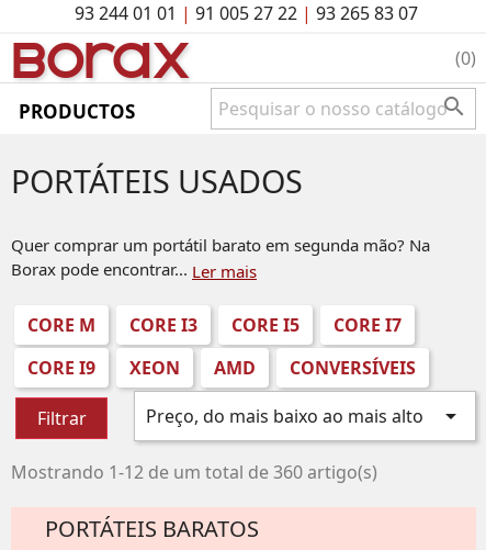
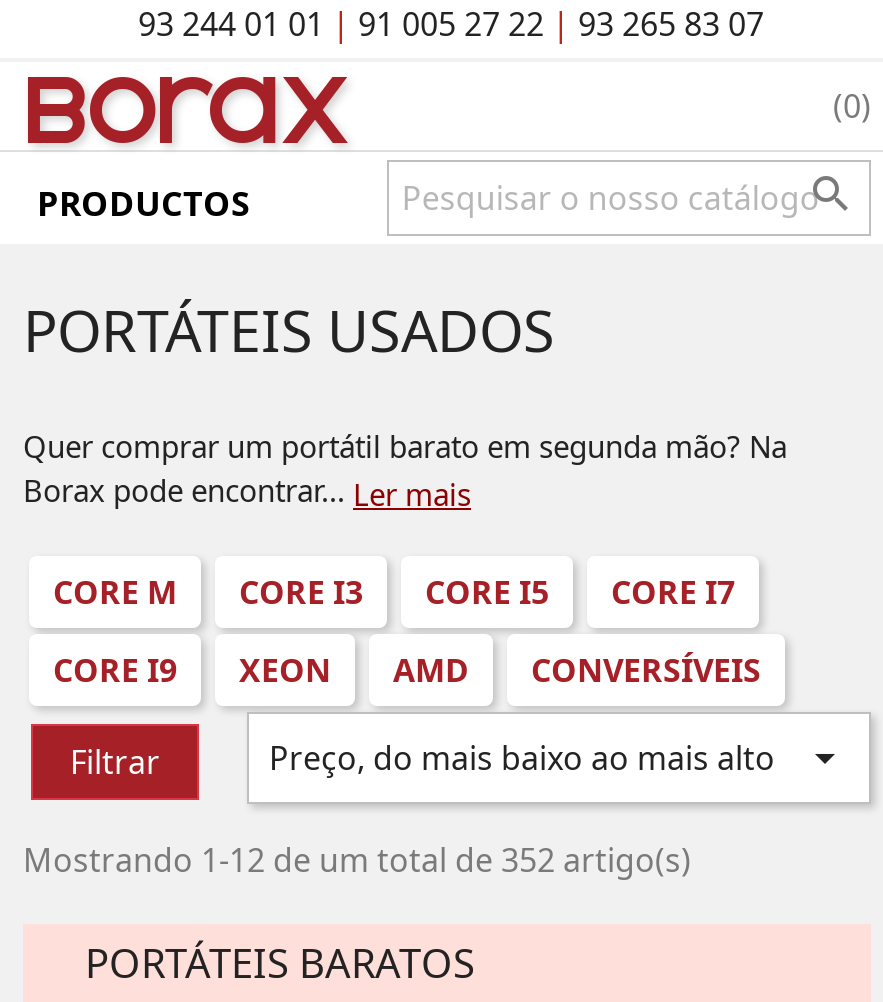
[11,460,377,484] Mostrando 1-12 de um total de 360 artigo(s) -> [23,838,691,882] Mostrando 1-12 de um total de 352 artigo(s)

